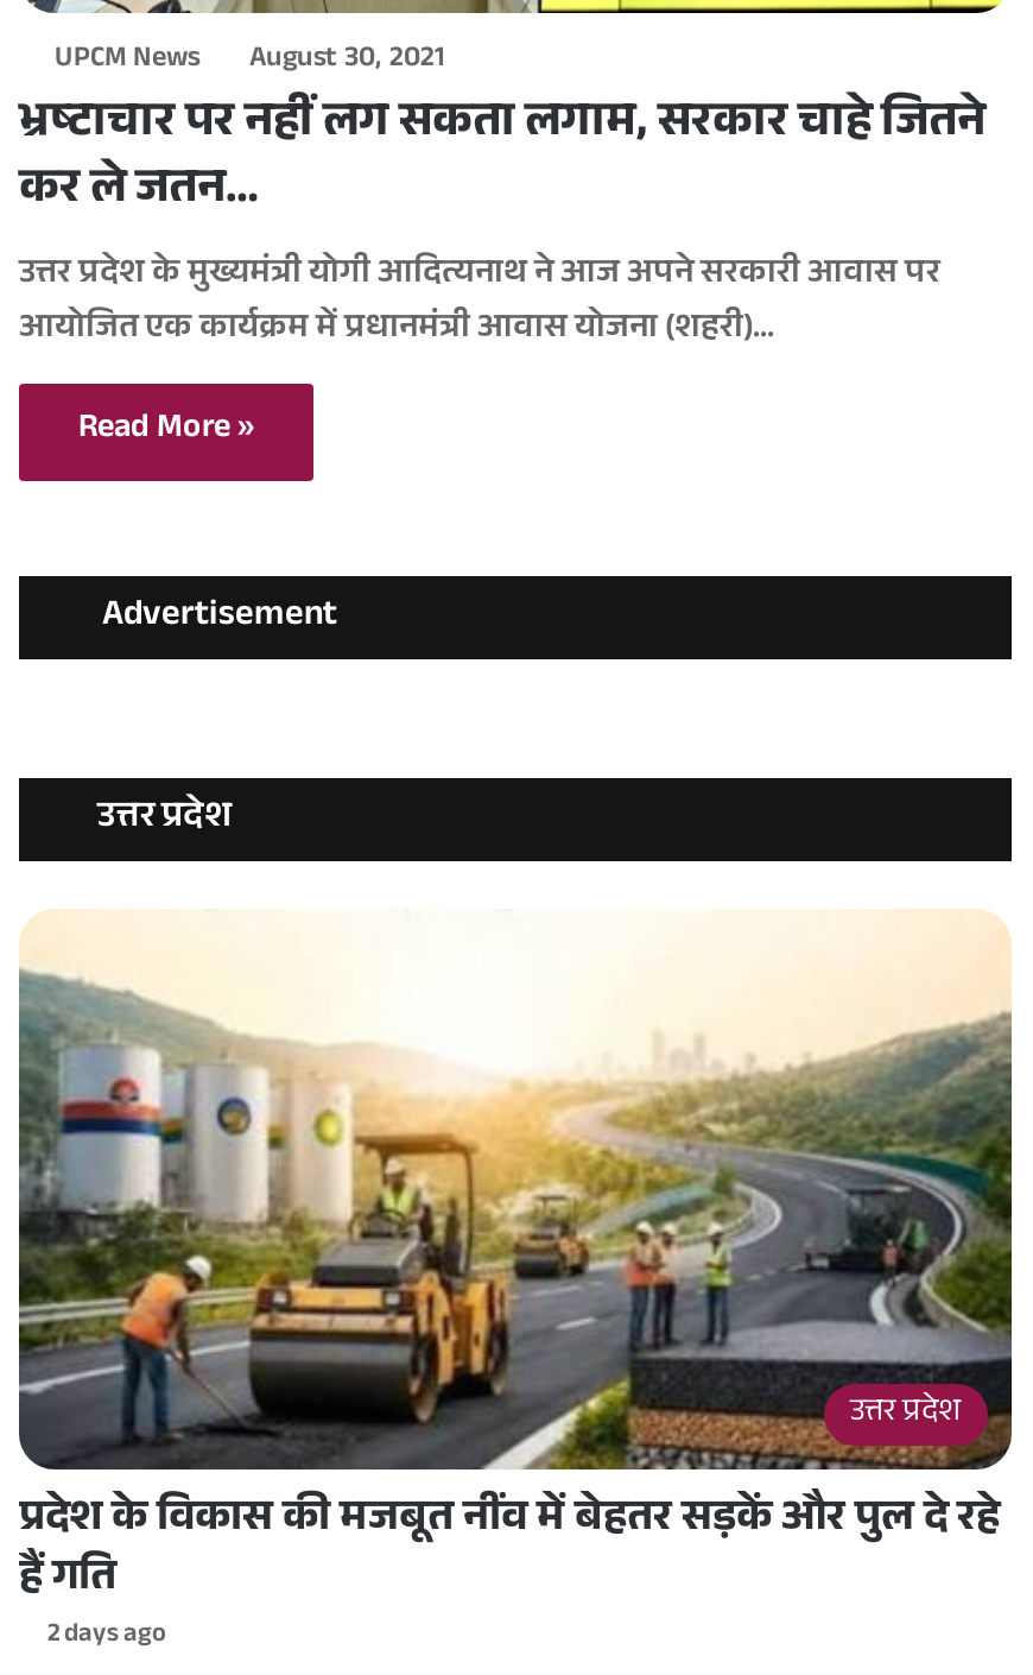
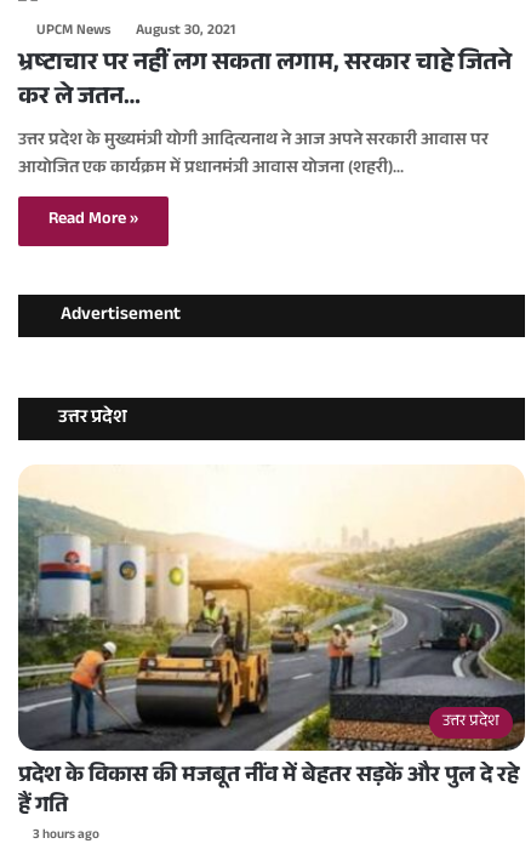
[47,1615,166,1660] 2 days ago -> [33,824,99,847] 3 hours ago

